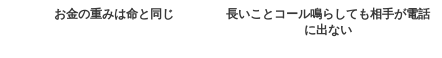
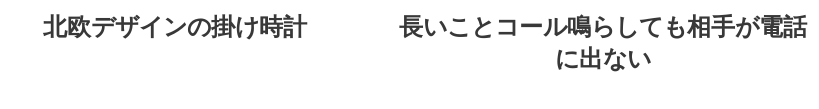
[54,7,174,21] お金の重みは命と同じ -> [43,13,307,41] 北欧デザインの掛け時計

